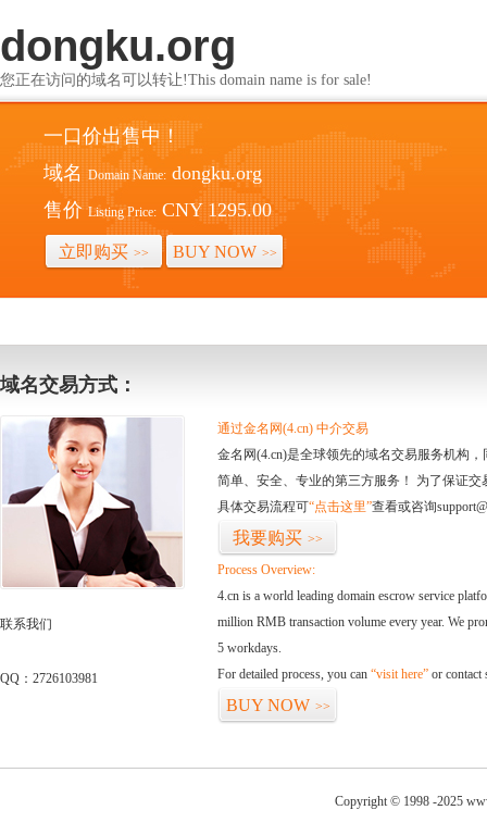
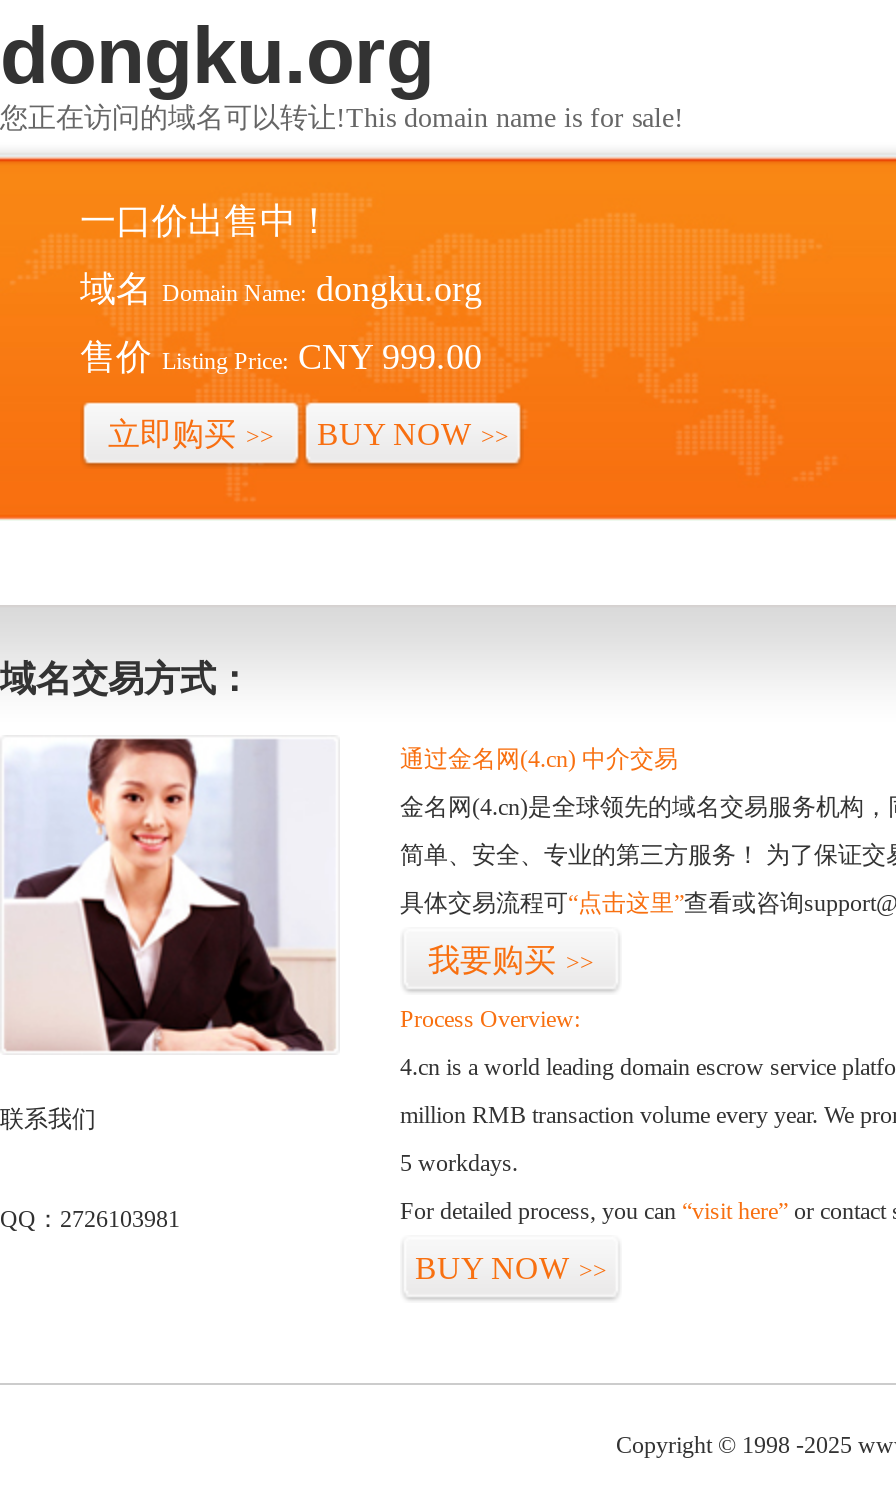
[43,199,272,221] 售价 Listing Price: CNY 1295.00 -> [80,337,482,377] 售价 Listing Price: CNY 999.00

